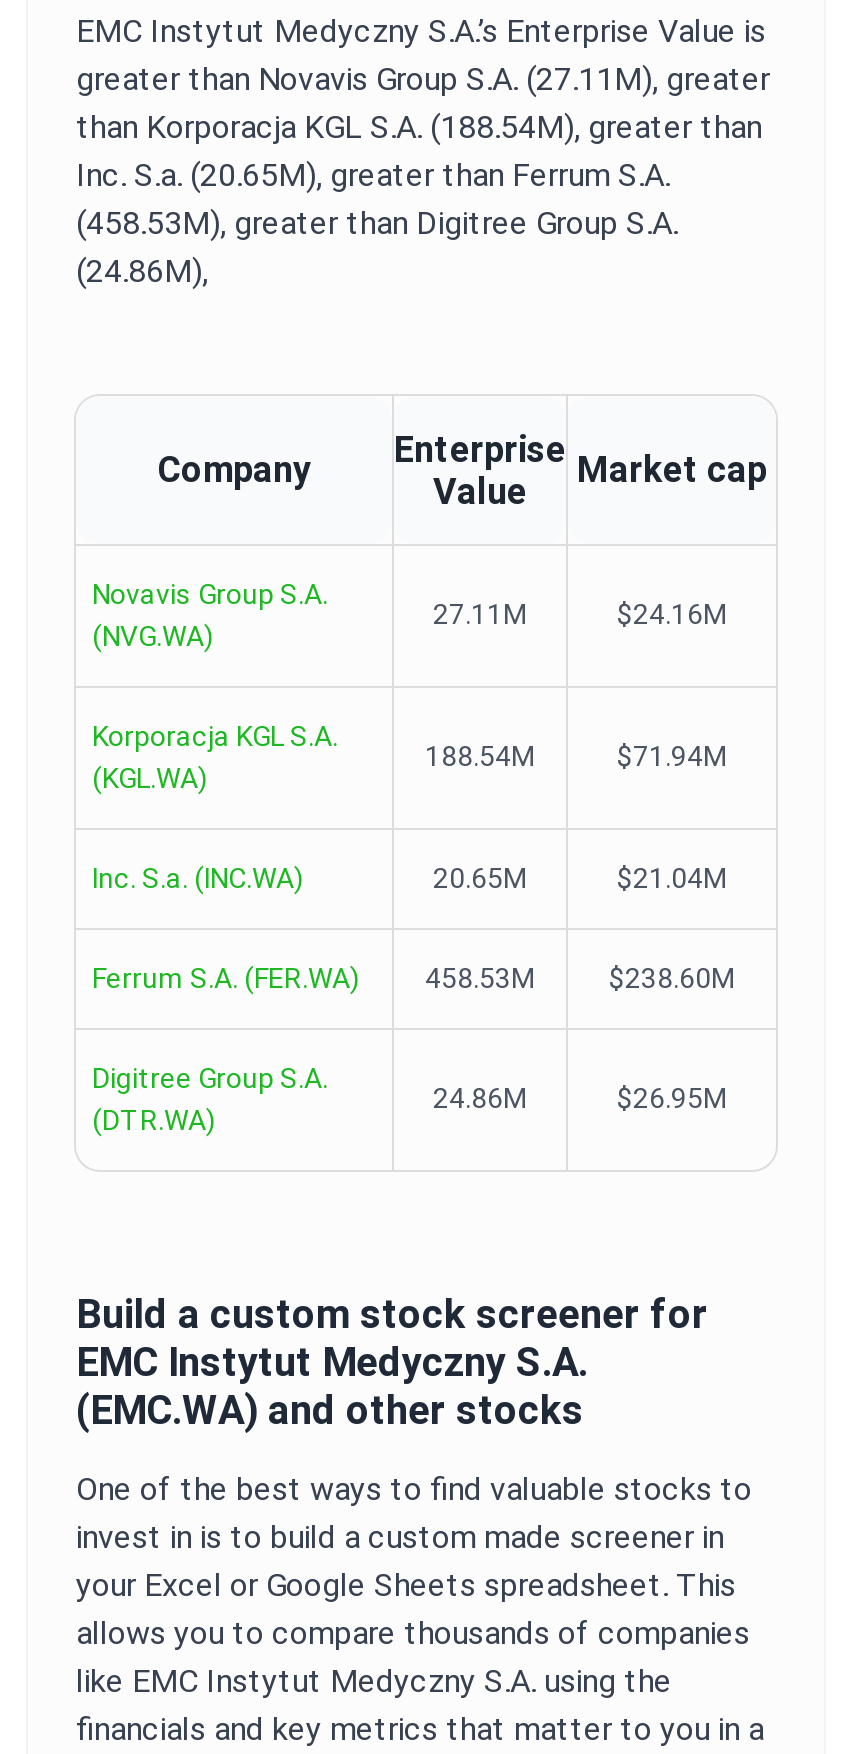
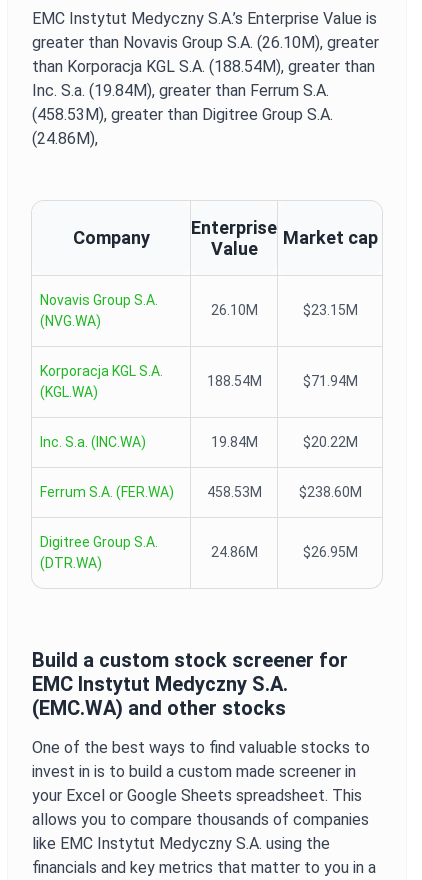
[76,60,770,98] greater than Novavis Group S.A. (27.11M), greater -> [32,33,379,52] greater than Novavis Group S.A. (26.10M), greater
[76,156,670,194] Inc. S.a. (20.65M), greater than Ferrum S.A. -> [32,81,329,100] Inc. S.a. (19.84M), greater than Ferrum S.A.
[433,598,727,630] 27.11M | $24.16M -> [210,302,357,318] 26.10M | $23.15M
[433,862,727,894] 20.65M | $21.04M -> [210,434,357,450] 19.84M | $20.22M

